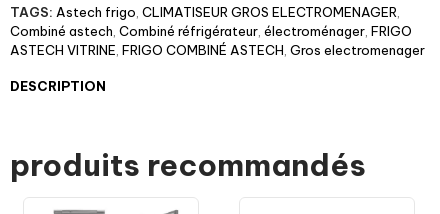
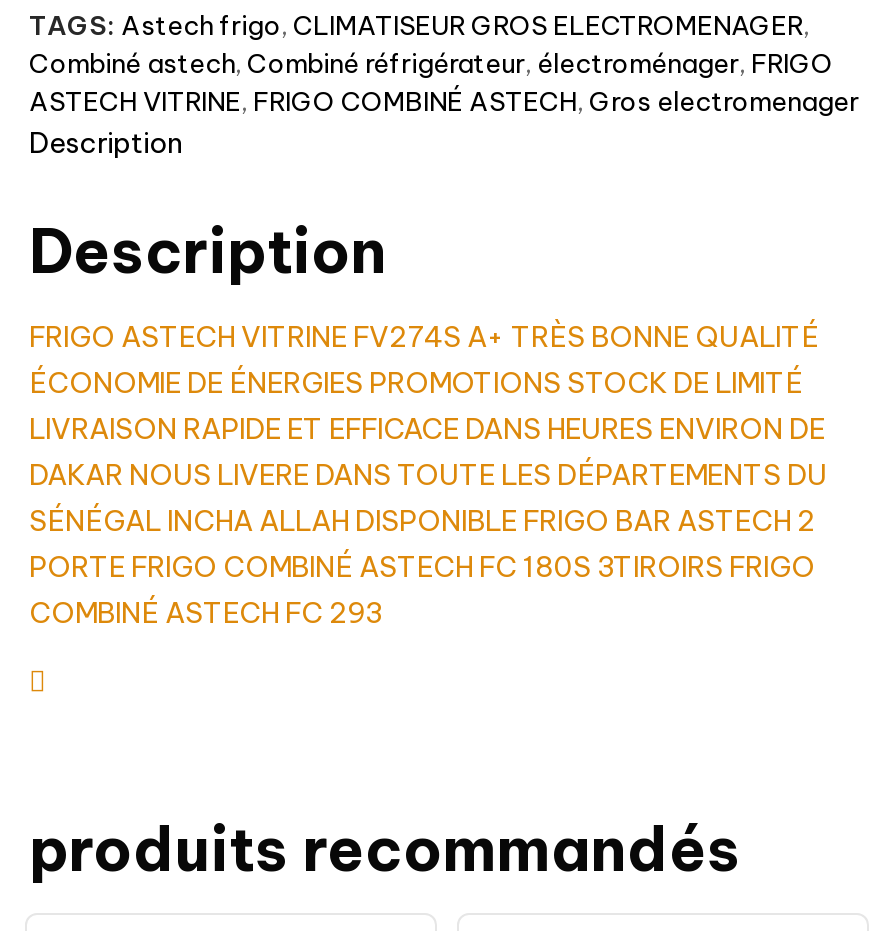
[10,78,106,94] DESCRIPTION -> [29,125,827,630] Description | Description | FRIGO ASTECH VITRINE FV274S A+ TRÈS BONNE QUALITÉ | ÉCONOMIE DE ÉNERGIES PROMOTIONS STOCK DE LIMITÉ | LIVRAISON RAPIDE ET EFFICACE DANS HEURES ENVIRON DE | DAKAR NOUS LIVERE DANS TOUTE LES DÉPARTEMENTS DU | SÉNÉGAL INCHA ALLAH DISPONIBLE FRIGO BAR ASTECH 2 | PORTE FRIGO COMBINÉ ASTECH FC 180S 3TIROIRS FRIGO | COMBINÉ ASTECH FC 293

